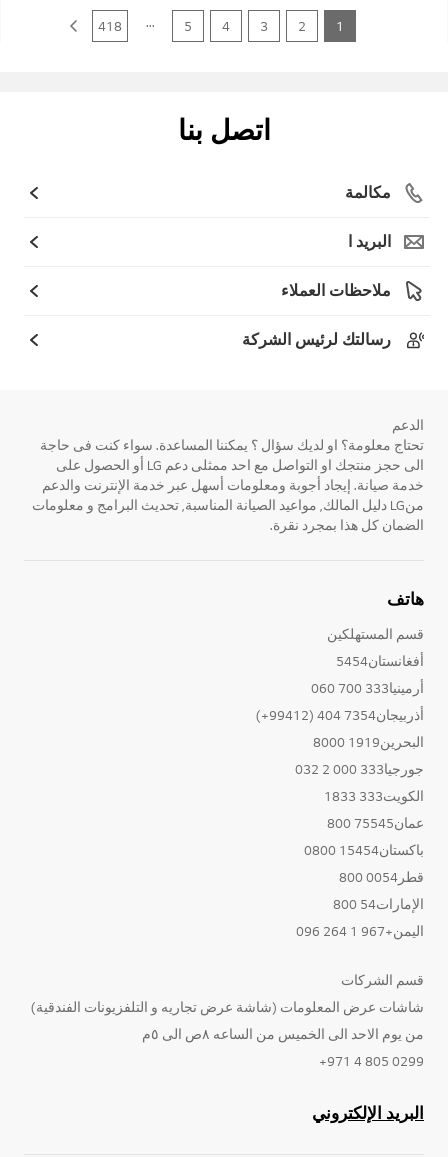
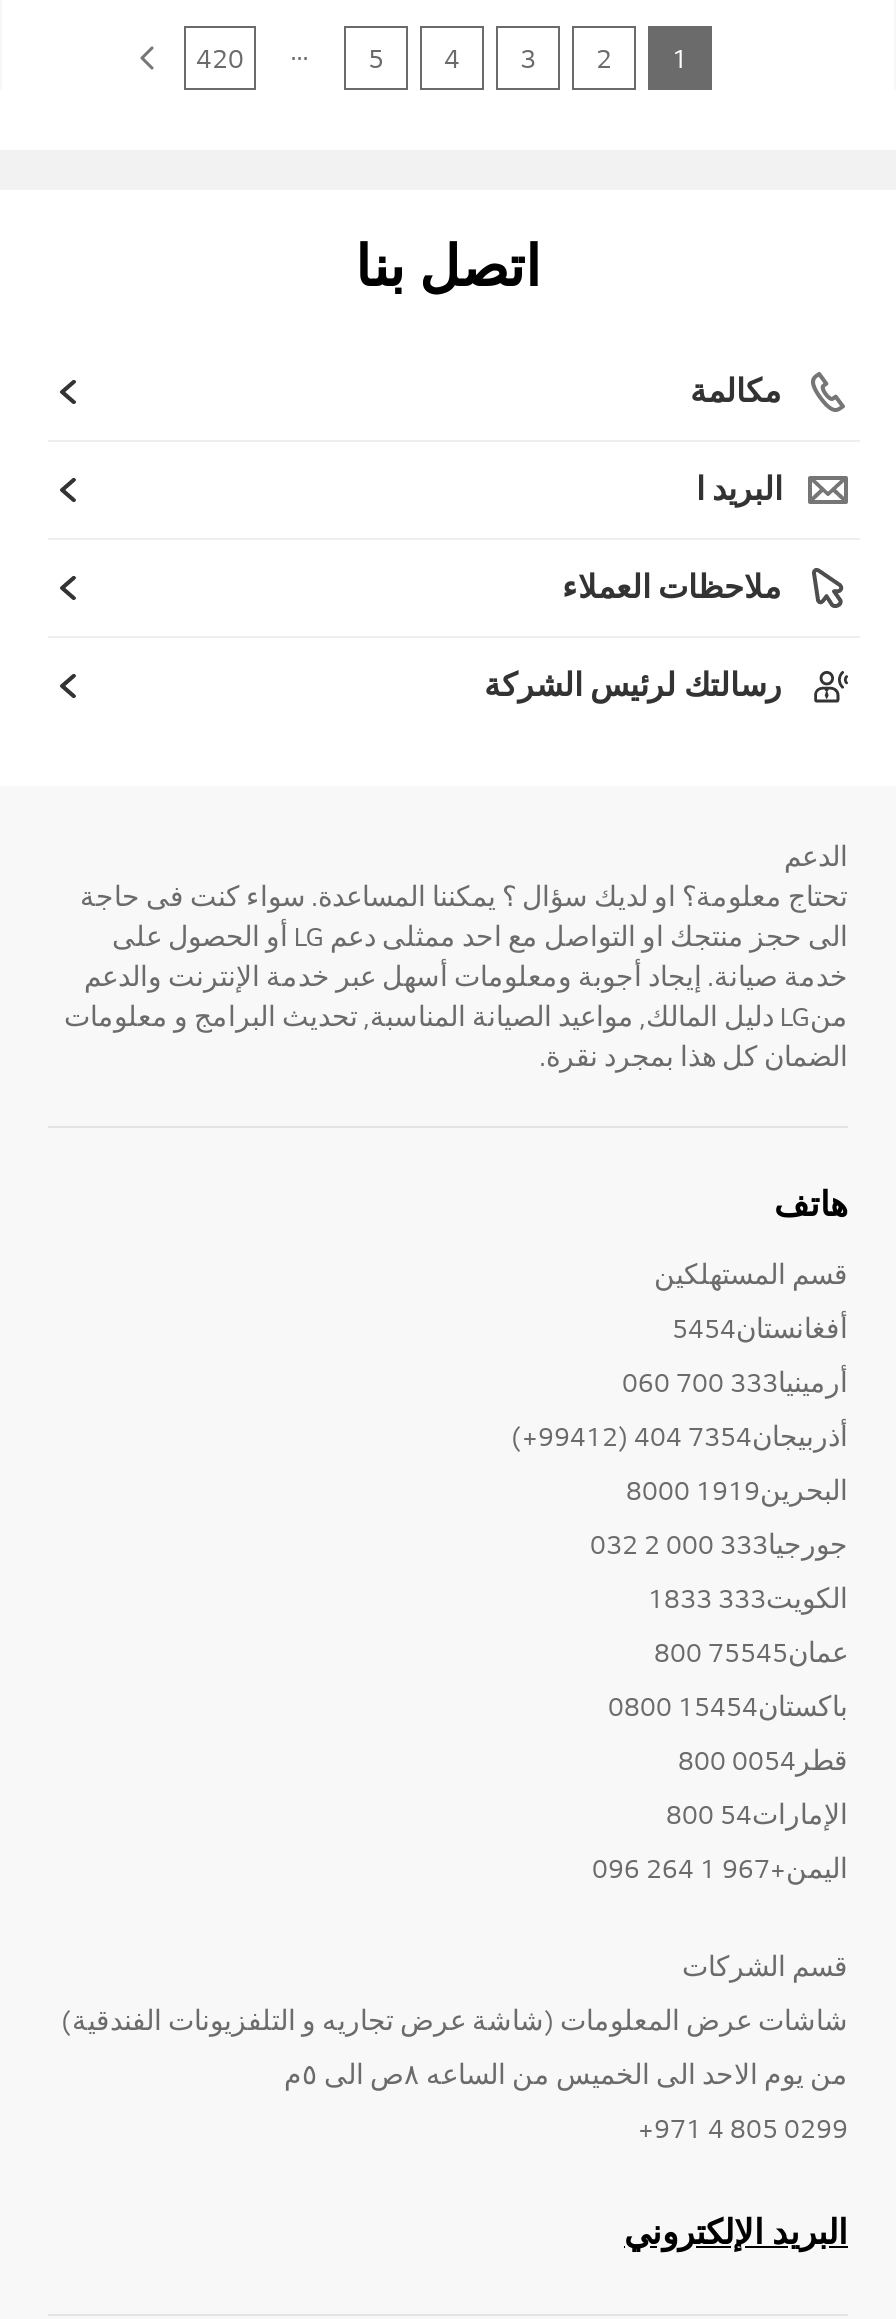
[98,17,122,35] 418 -> [196,39,244,75] 420

